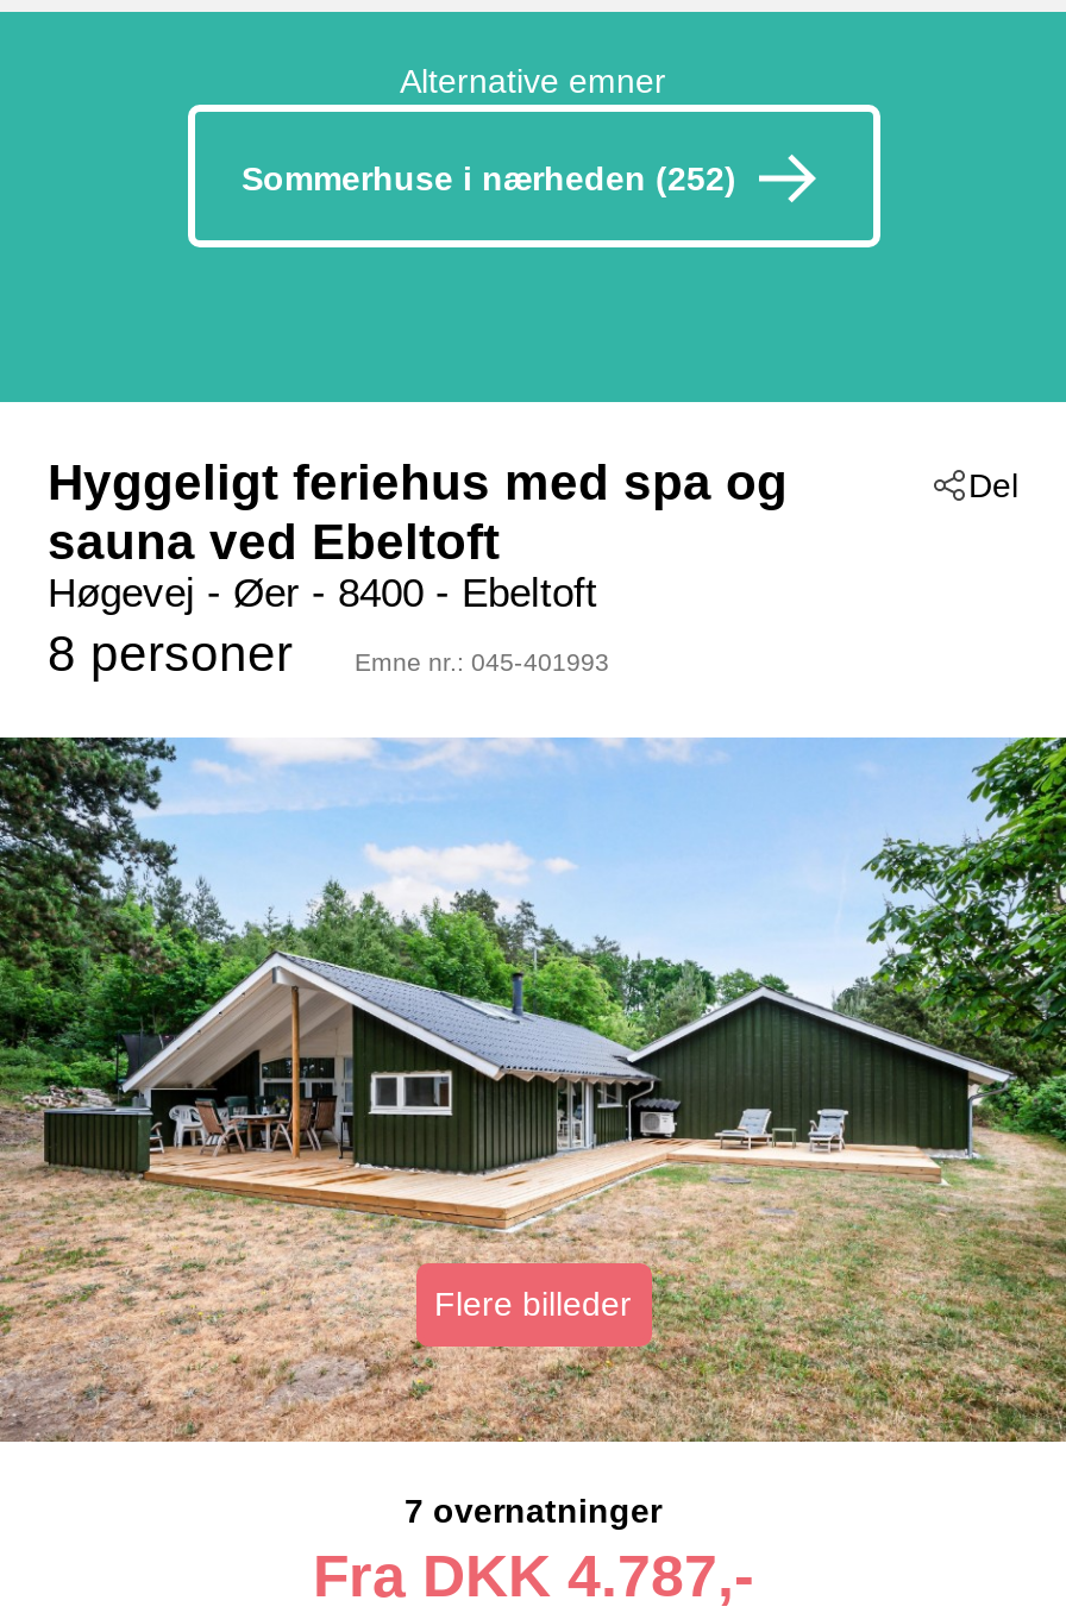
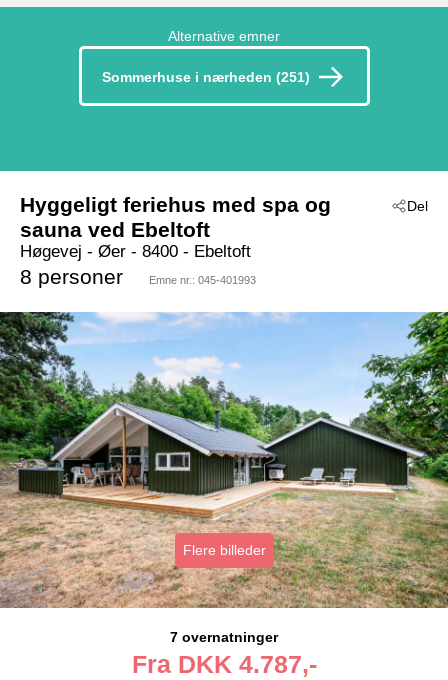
[242,160,736,198] Sommerhuse i nærheden (252) -> [101,69,309,85] Sommerhuse i nærheden (251)

